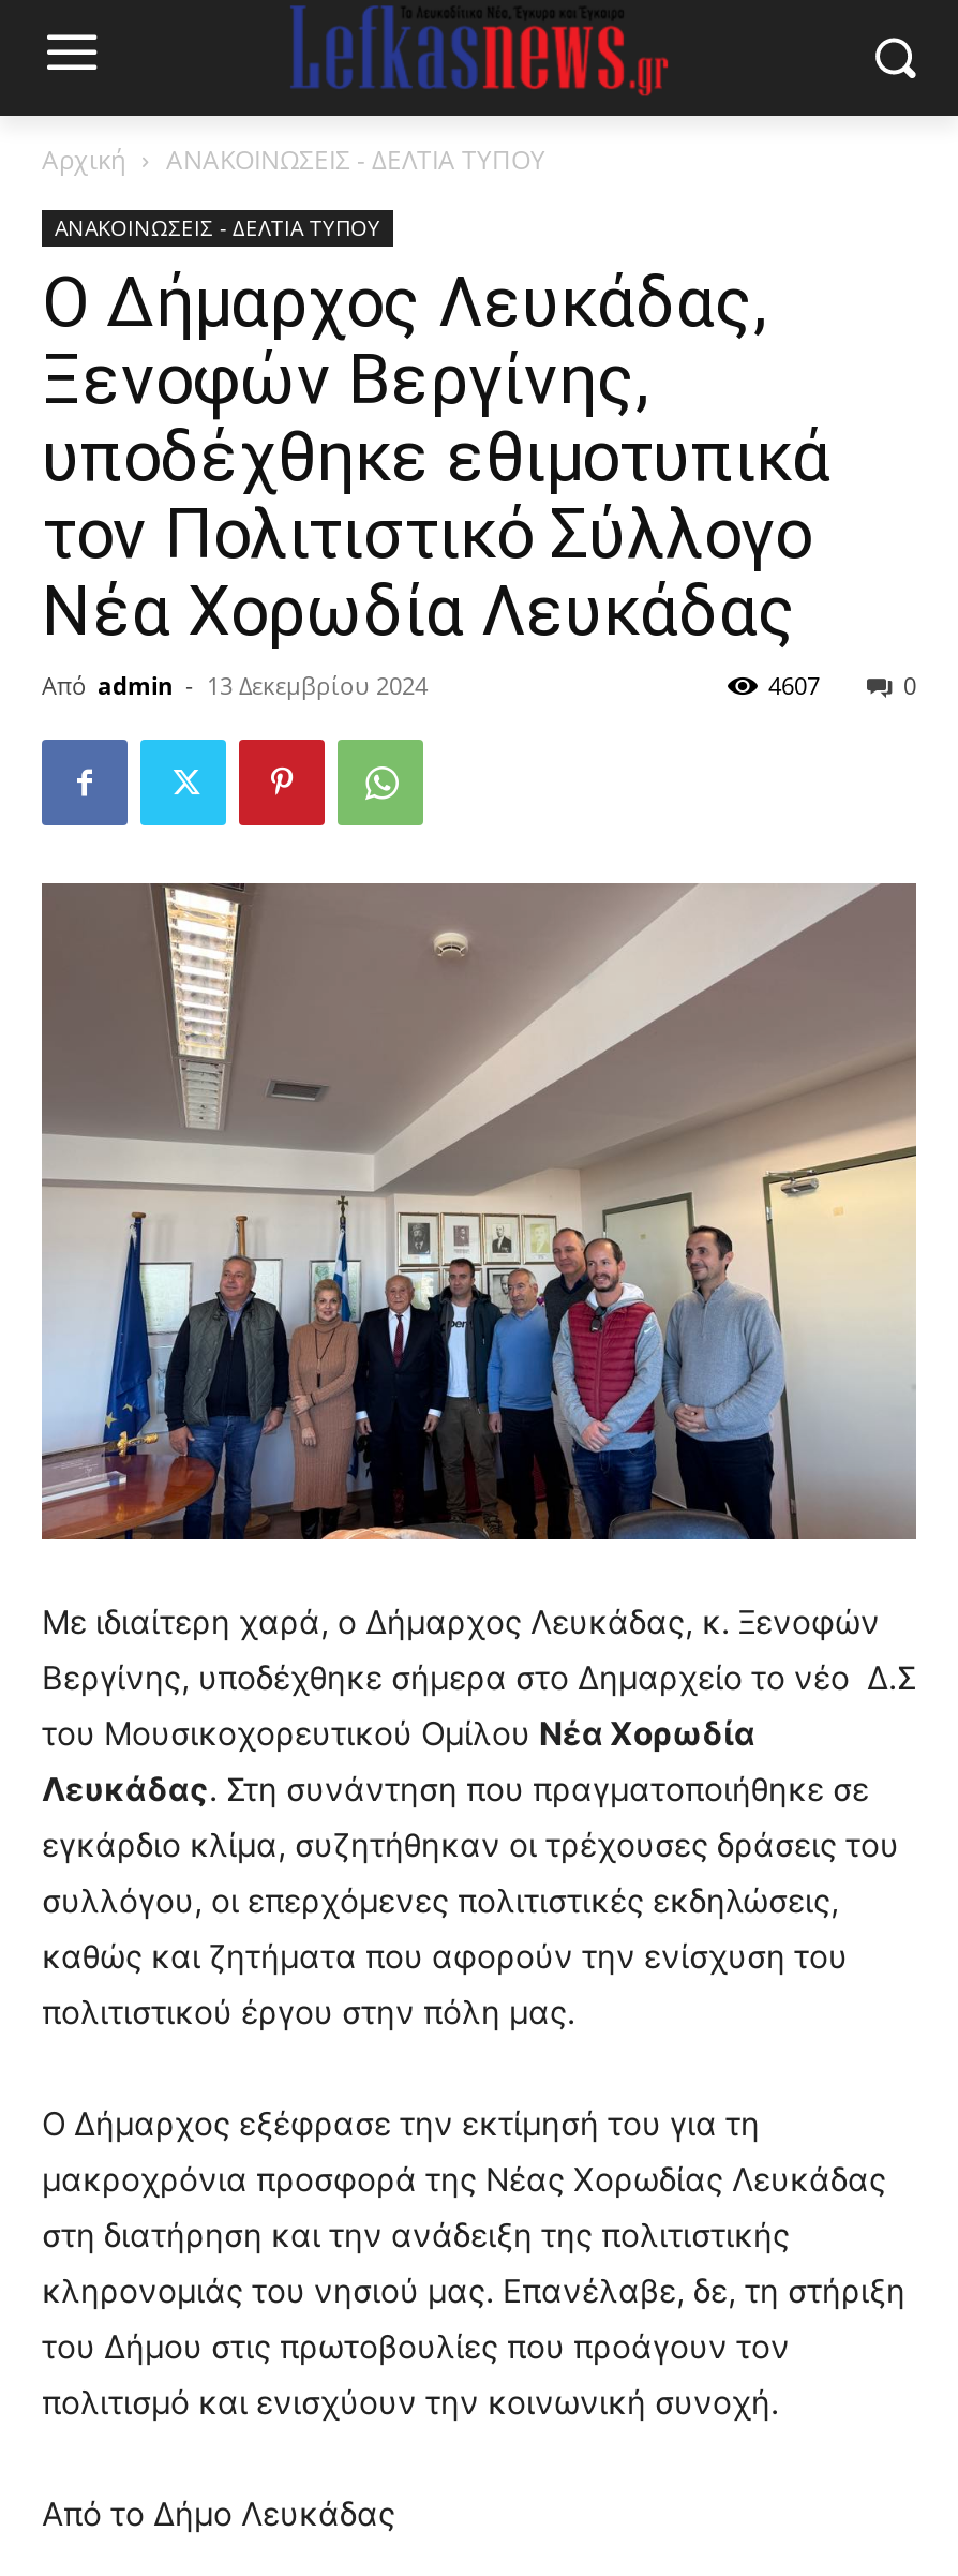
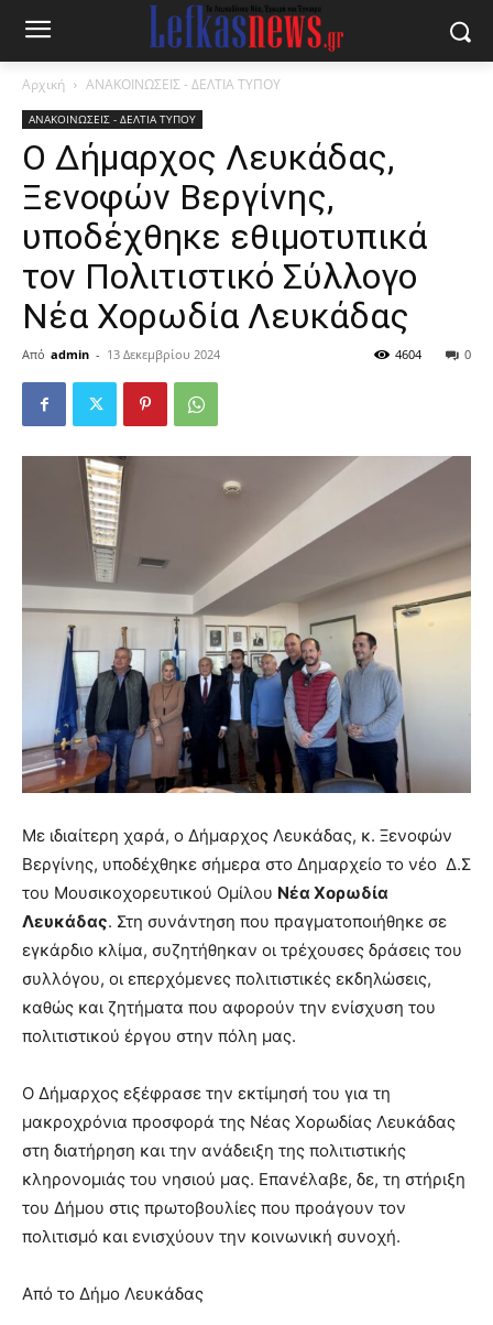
[768,669,820,701] 4607 -> [395,346,421,362] 4604

